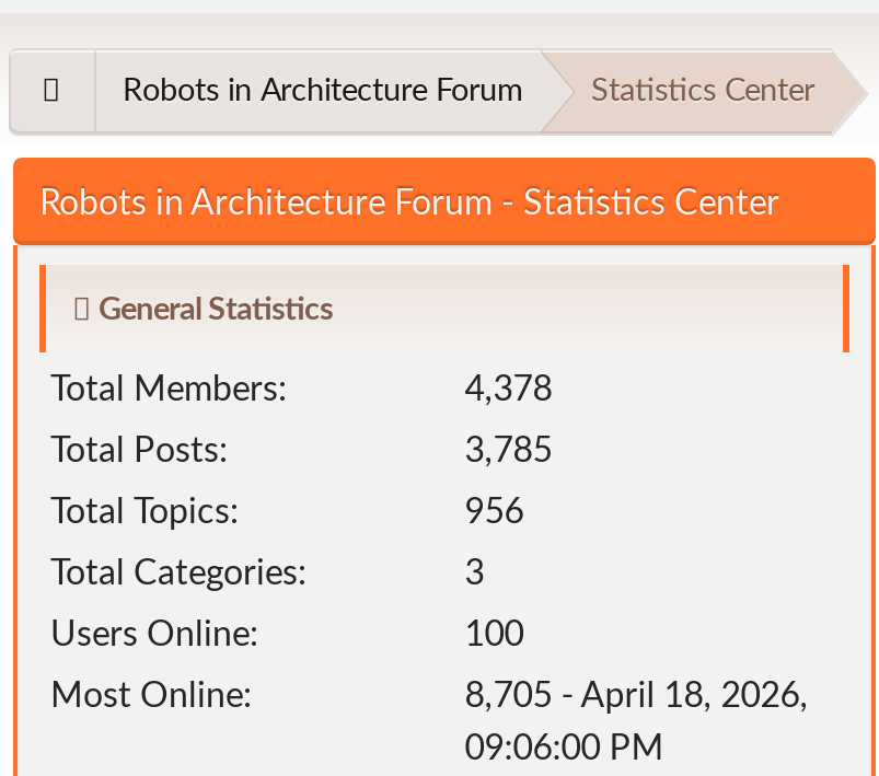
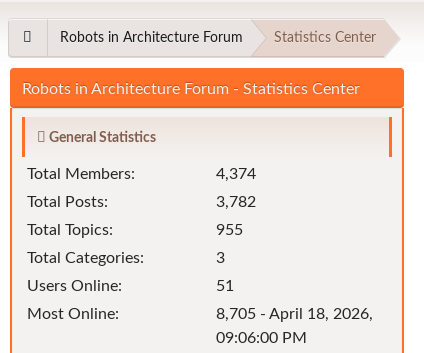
[465,372,552,407] 4,378 -> [216,166,256,182] 4,374
[465,433,552,468] 3,785 -> [216,194,256,210] 3,782
[465,495,524,530] 956 -> [216,222,243,238] 955
[465,617,524,652] 100 -> [216,278,234,294] 51

